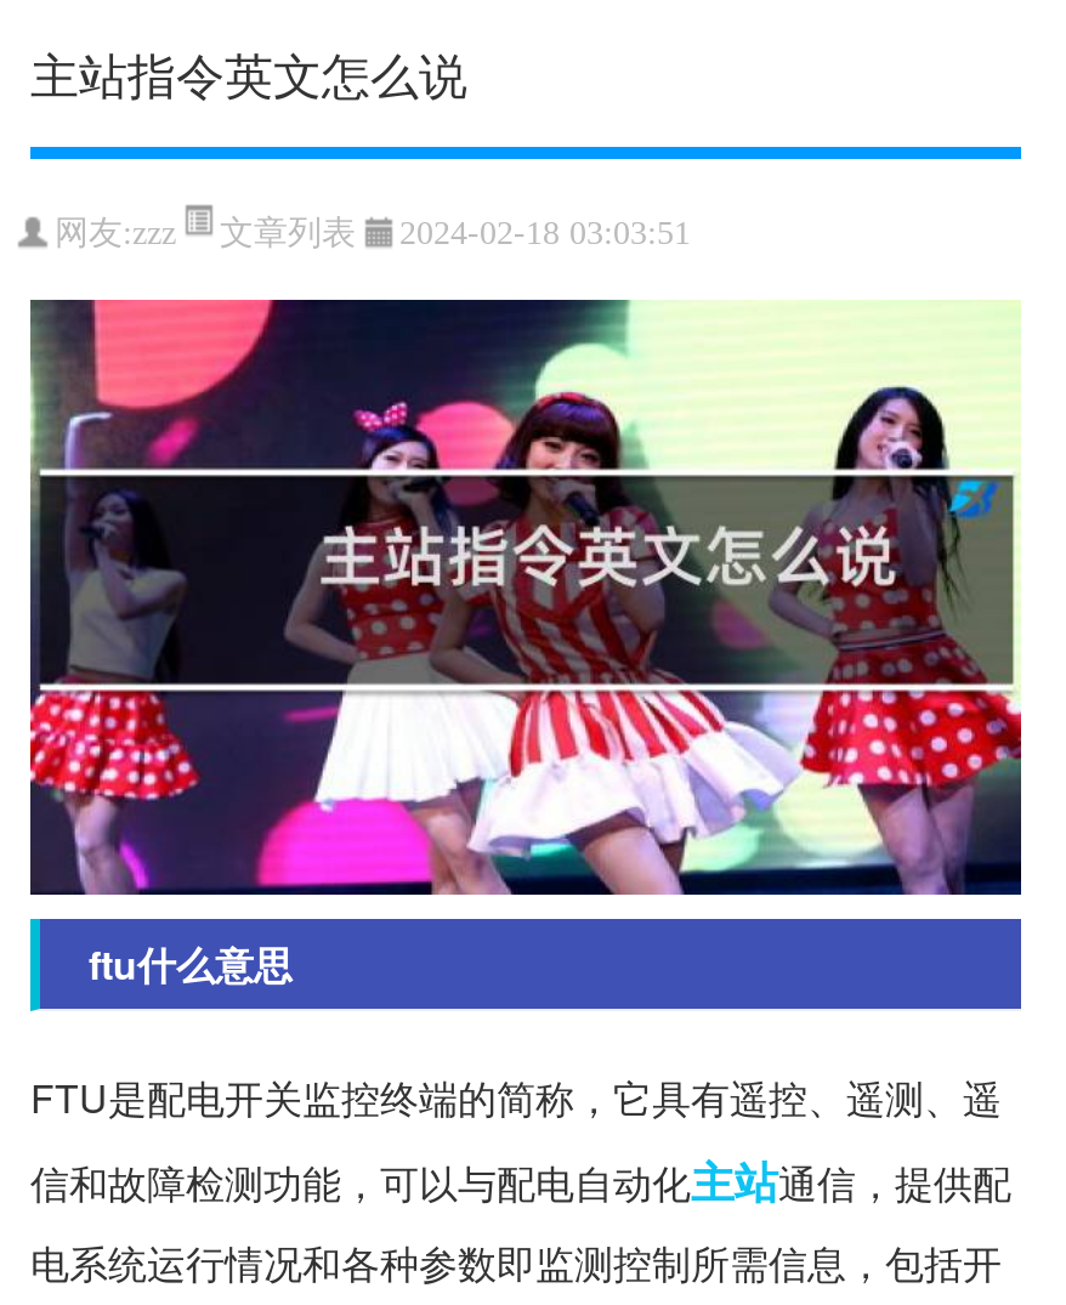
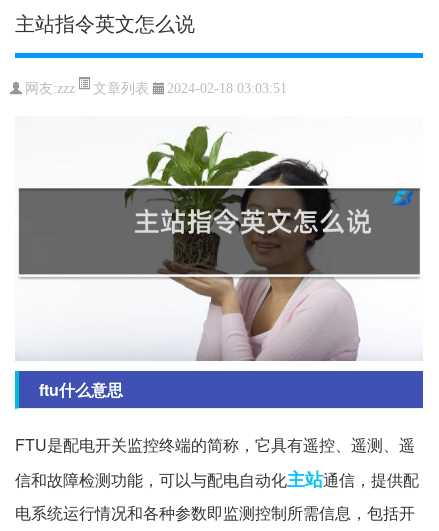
[28,297,1024,897] [image] -> [15,116,423,362] [image]

